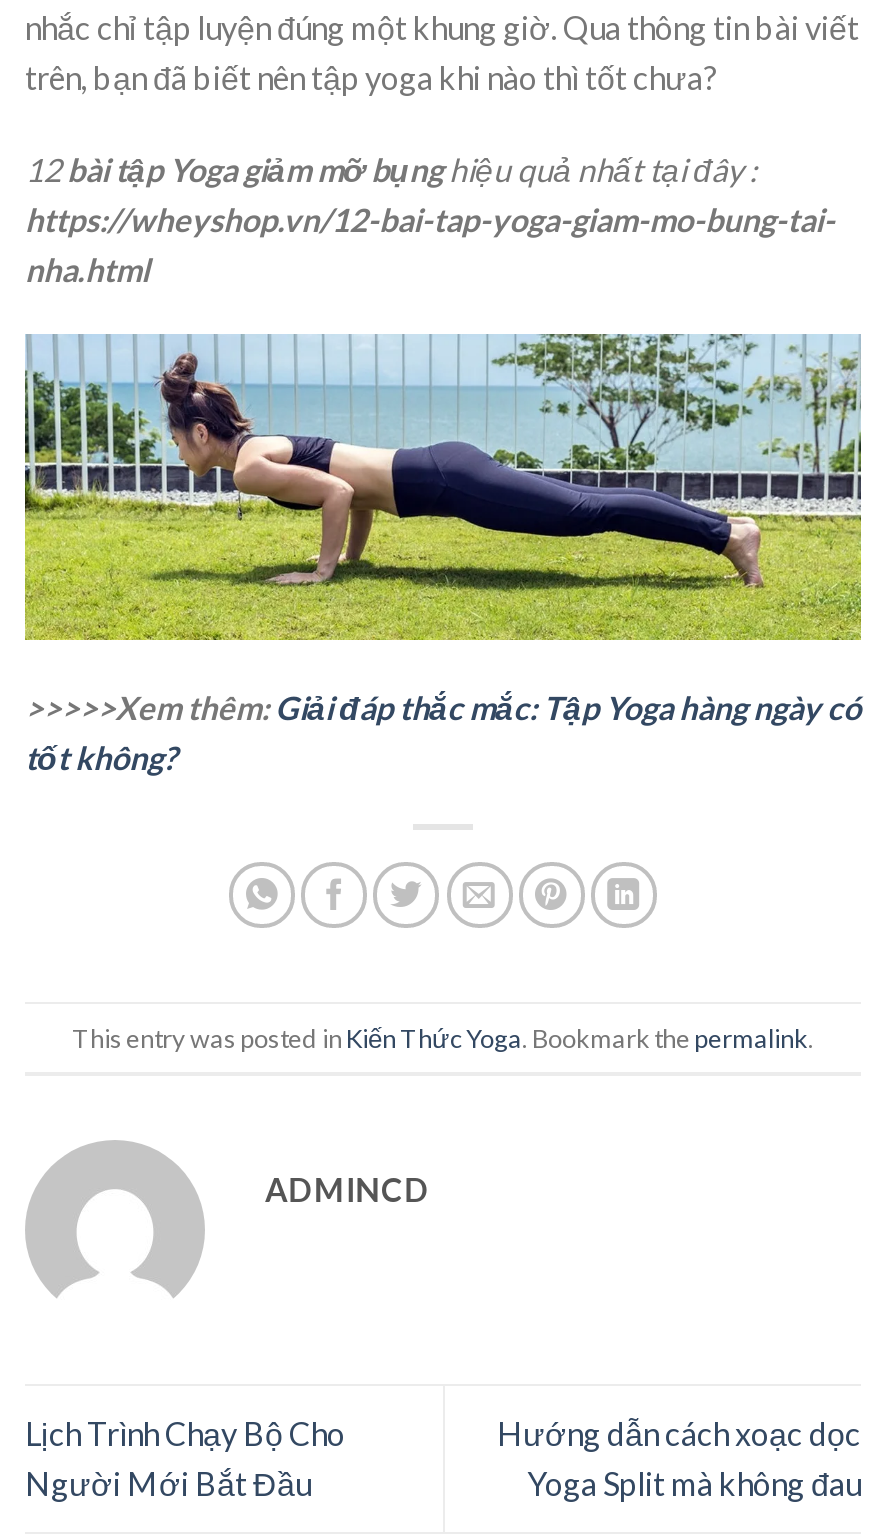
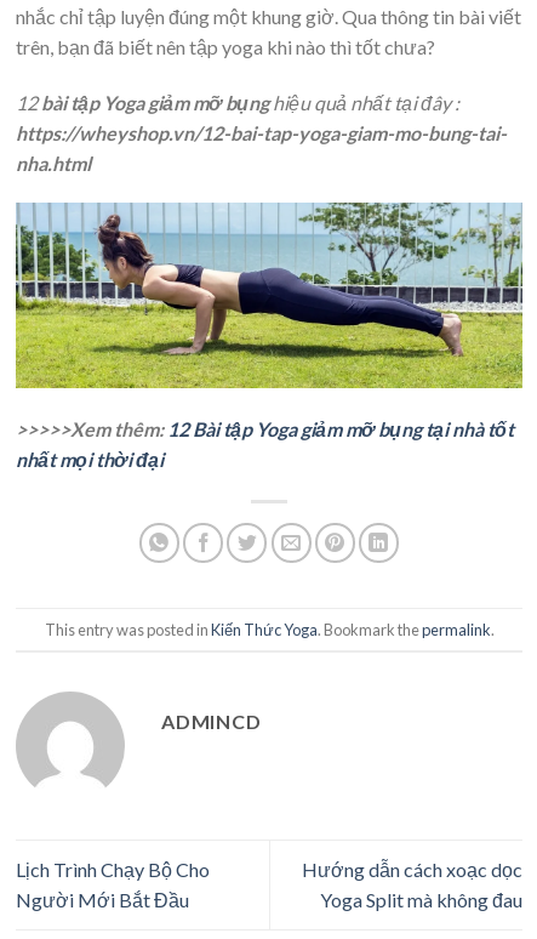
[25,688,861,776] >>>>>Xem thêm: Giải đáp thắc mắc: Tập Yoga hàng ngày có | tốt không? -> [16,418,514,471] >>>>>Xem thêm: 12 Bài tập Yoga giảm mỡ bụng tại nhà tốt | nhất mọi thời đại

